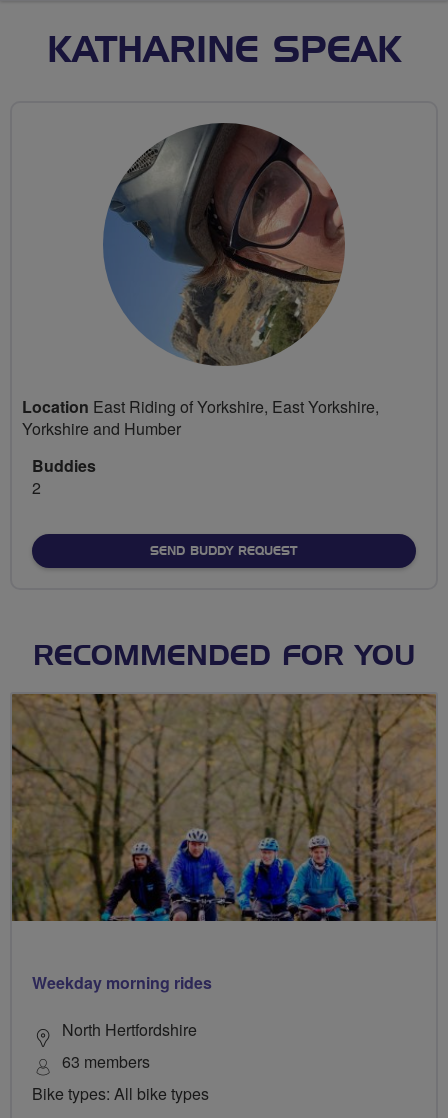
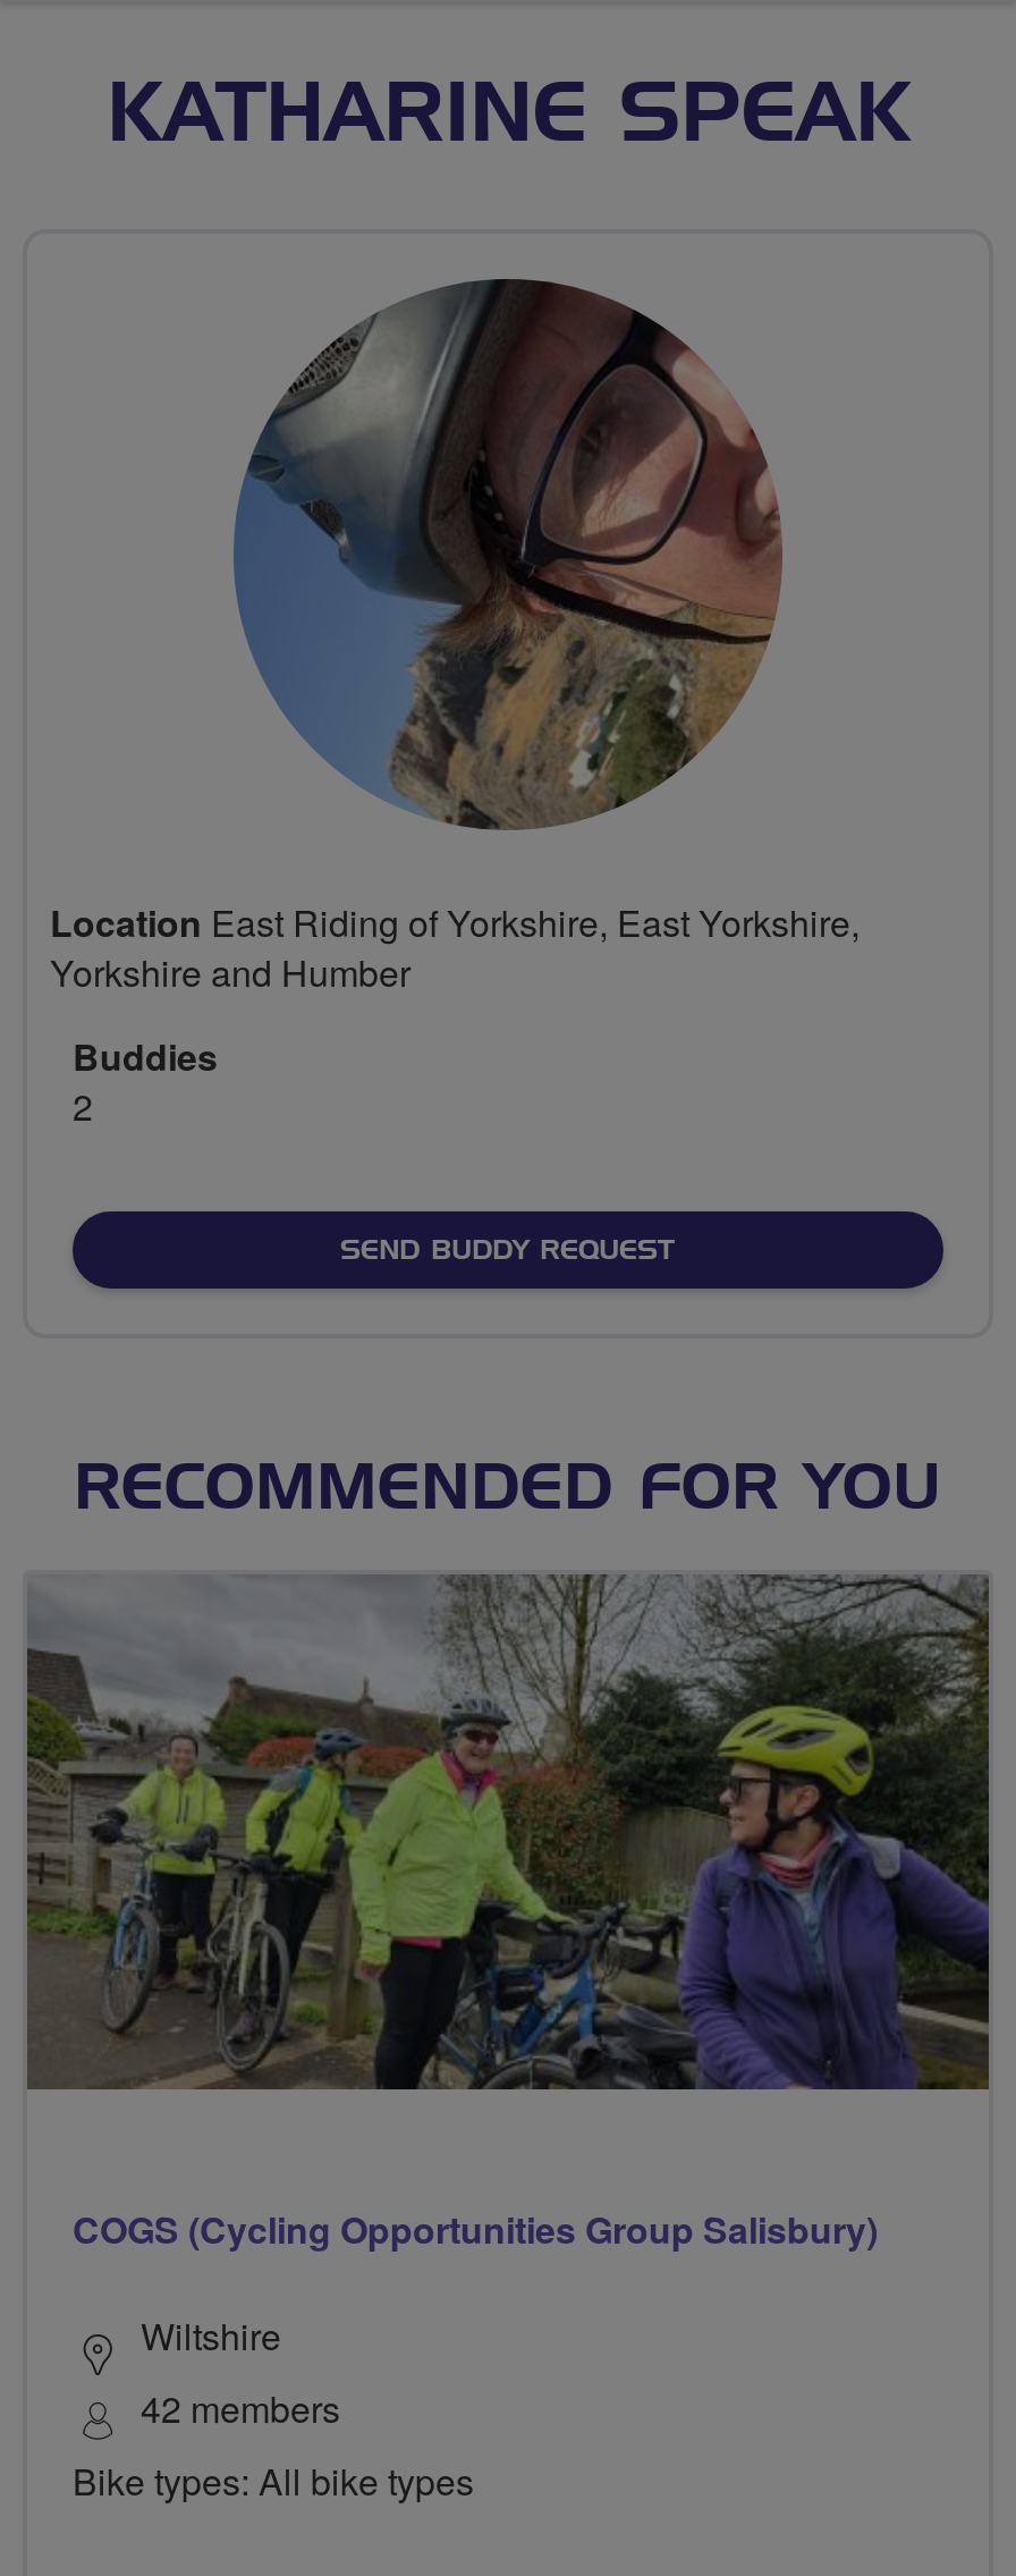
[11,693,437,922] [image] -> [25,1572,991,2092] [image]
[32,971,212,994] Weekday morning rides -> [73,2203,878,2255] COGS (Cycling Opportunities Group Salisbury)
[62,1018,197,1073] North Hertfordshire | 63 members -> [141,2310,340,2434] Wiltshire | 42 members

